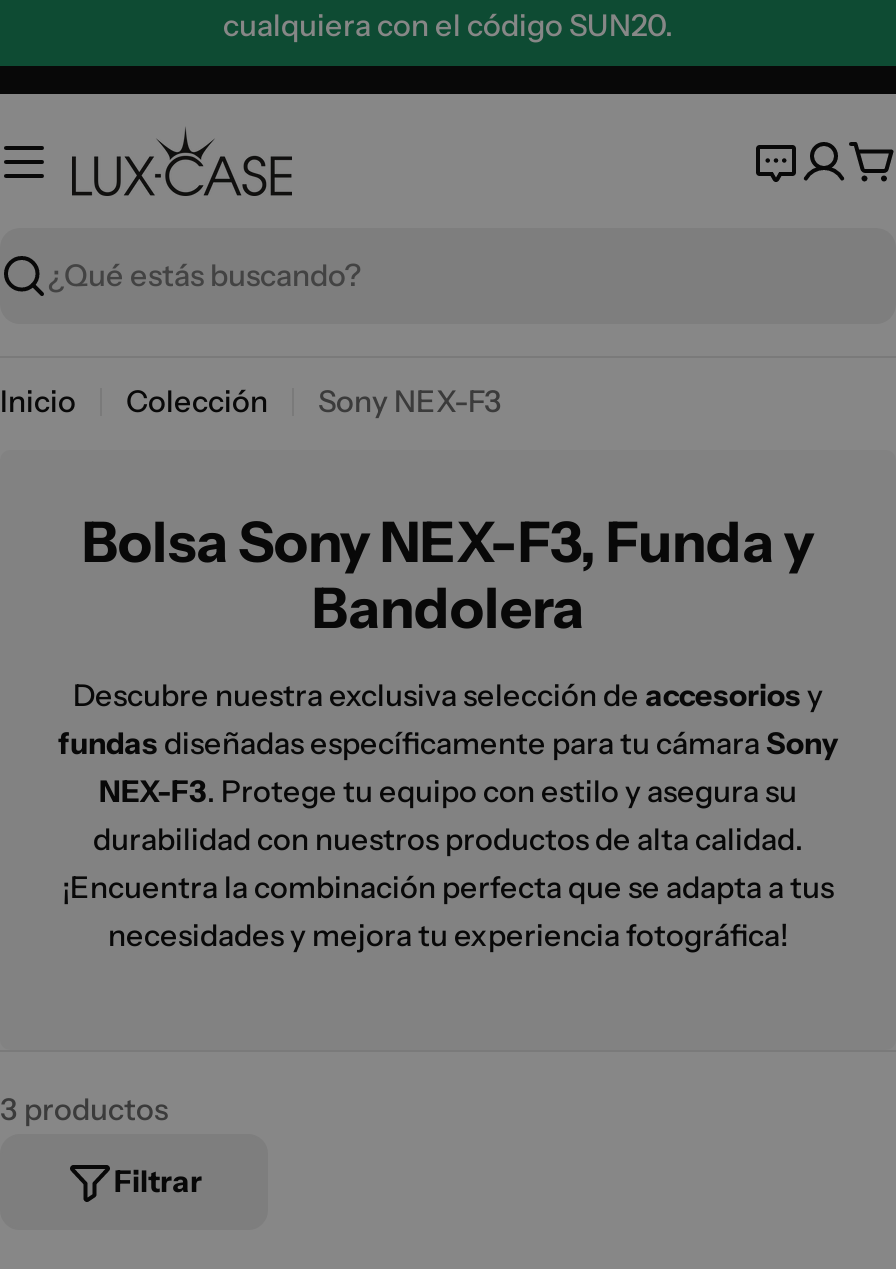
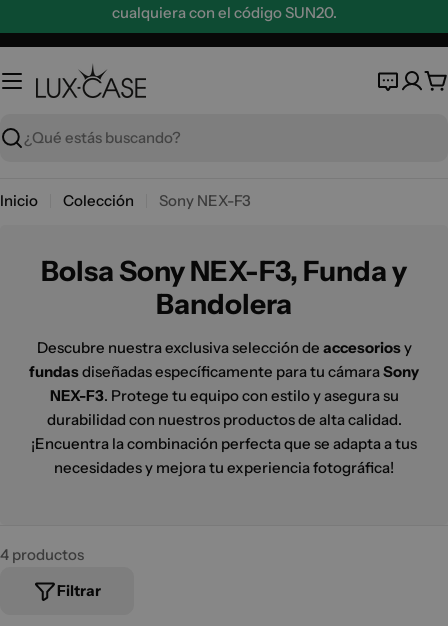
[0,1090,168,1128] 3 productos -> [0,545,84,564] 4 productos

